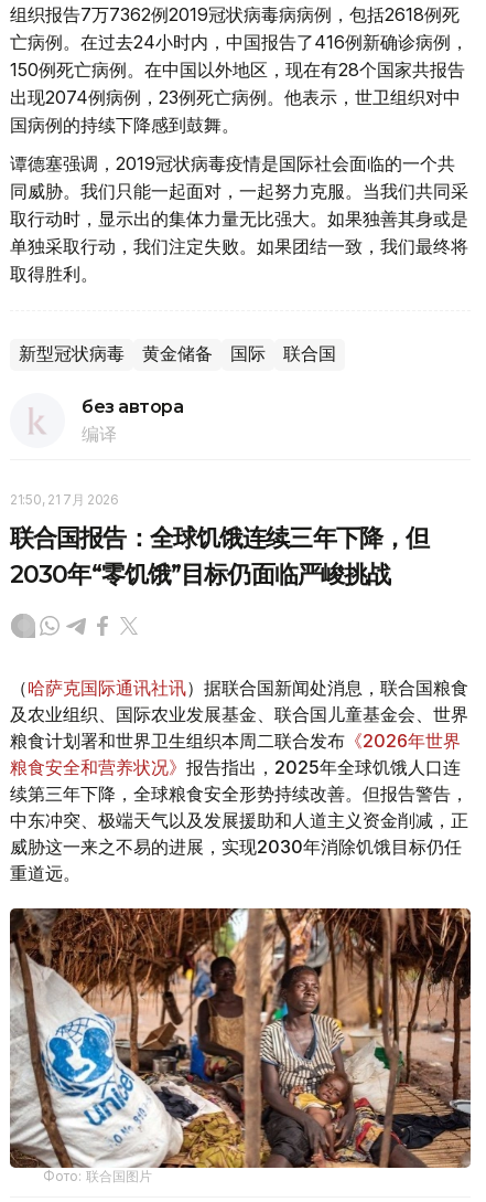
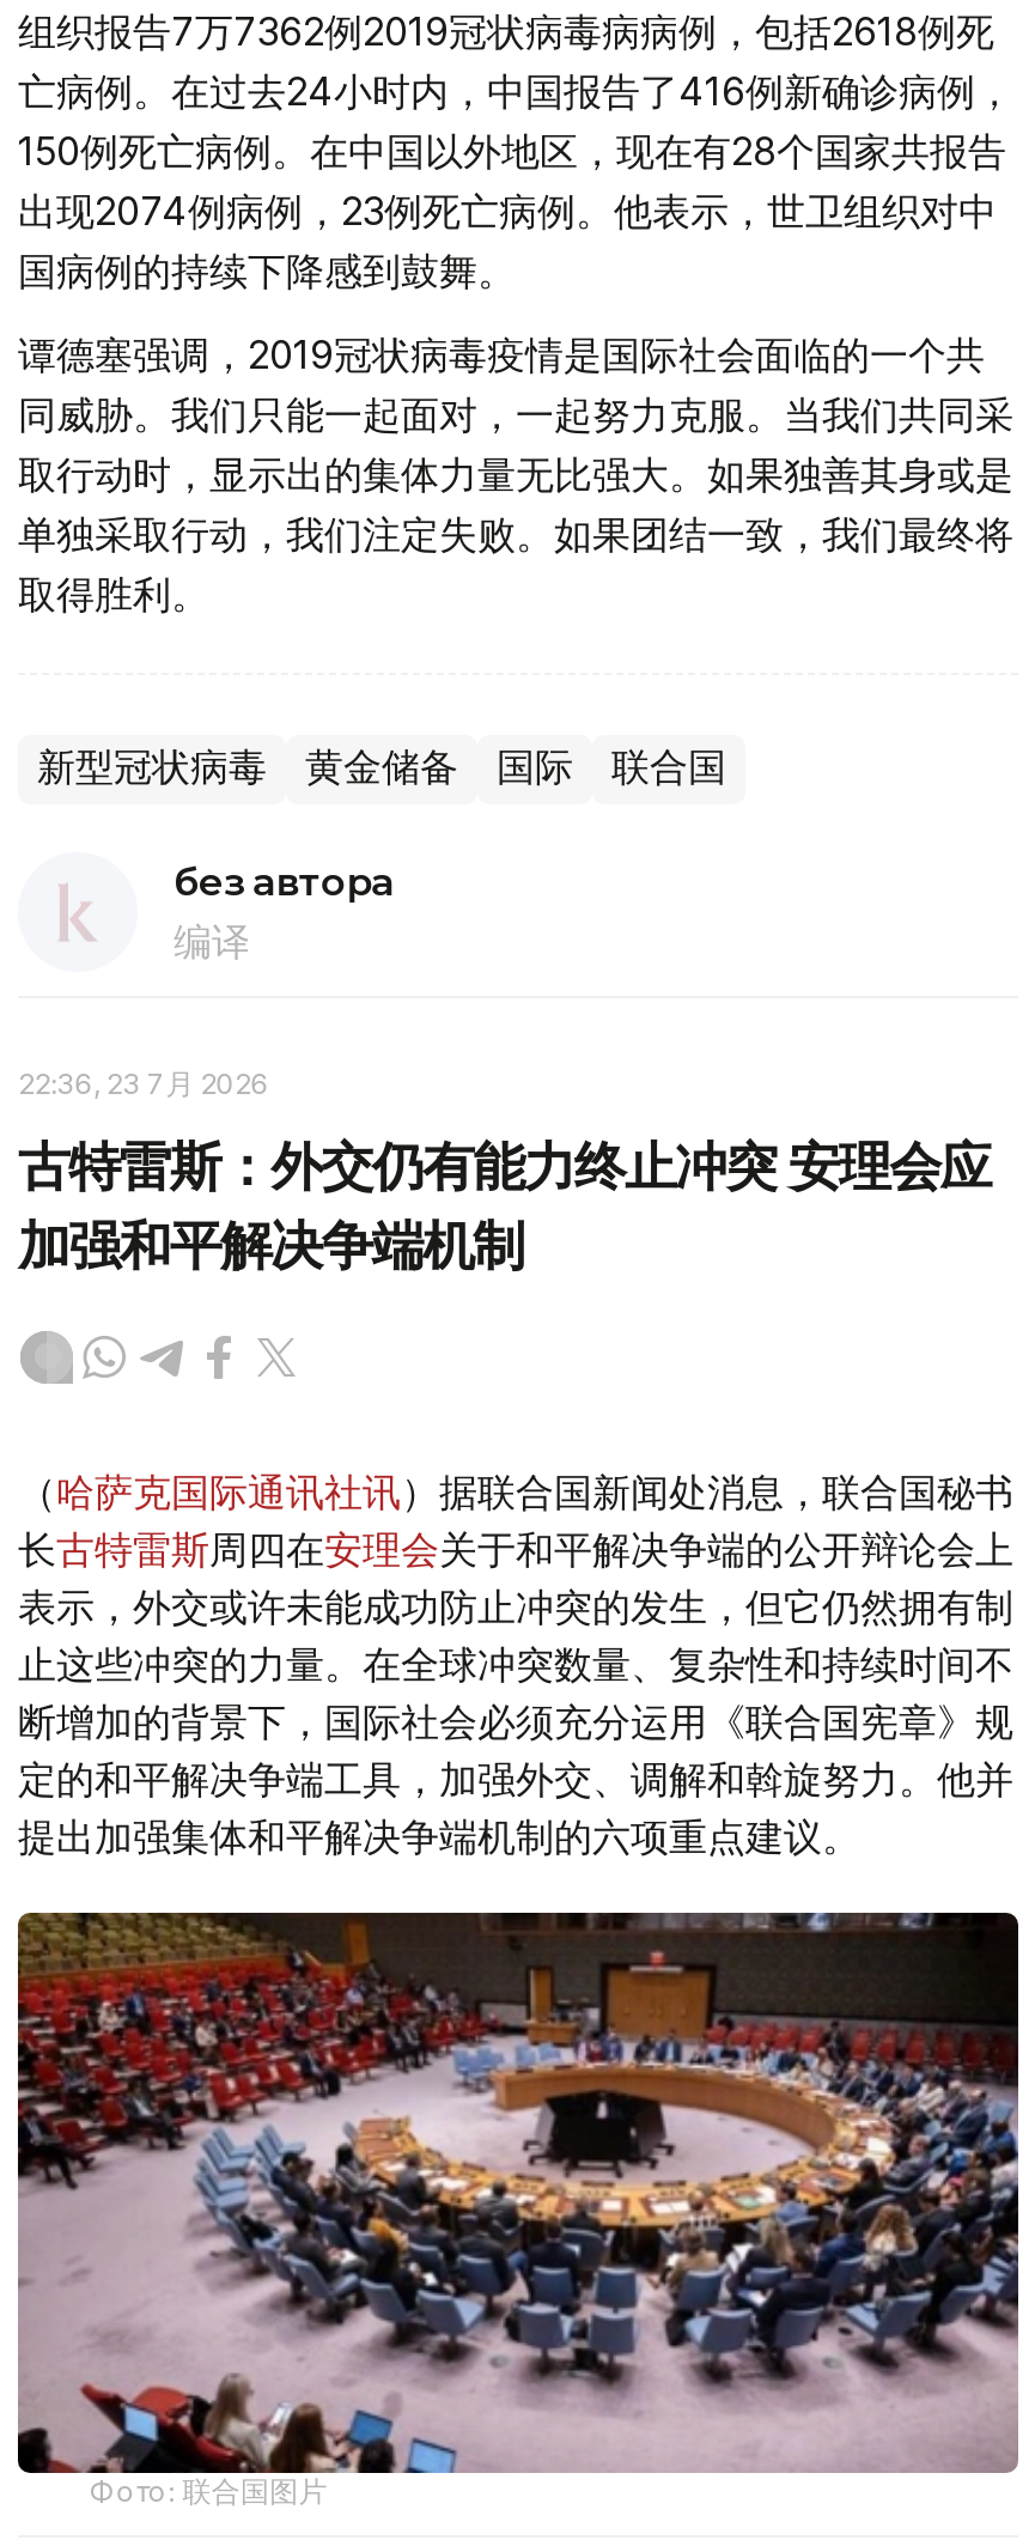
[10,491,119,508] 21:50, 21 7月 2026 -> [18,1065,269,1101] 22:36, 23 7月 2026
[10,523,429,589] 联合国报告：全球饥饿连续三年下降，但 | 2030年“零饥饿”目标仍面临严峻挑战 -> [18,1135,990,1278] 古特雷斯：外交仍有能力终止冲突 安理会应 | 加强和平解决争端机制
[10,676,468,884] （哈萨克国际通讯社讯）据联合国新闻处消息，联合国粮食 | 及农业组织、国际农业发展基金、联合国儿童基金会、世界 | 粮食计划署和世界卫生组织本周二联合发布《2026年世界 | 粮食安全和营养状况》报告指出，2025年全球饥饿人口连 | 续第三年下降，全球粮食安全形势持续改善。但报告警告， | 中东冲突、极端天气以及发展援助和人道主义资金削减，正 | 威胁这一来之不易的进展，实现2030年消除饥饿目标仍任 | 重道远。 -> [18,1467,1013,1860] （哈萨克国际通讯社讯）据联合国新闻处消息，联合国秘书 | 长古特雷斯周四在安理会关于和平解决争端的公开辩论会上 | 表示，外交或许未能成功防止冲突的发生，但它仍然拥有制 | 止这些冲突的力量。在全球冲突数量、复杂性和持续时间不 | 断增加的背景下，国际社会必须充分运用《联合国宪章》规 | 定的和平解决争端工具，加强外交、调解和斡旋努力。他并 | 提出加强集体和平解决争端机制的六项重点建议。
[10,907,472,1169] [image] -> [18,1910,1021,2475] [image]

